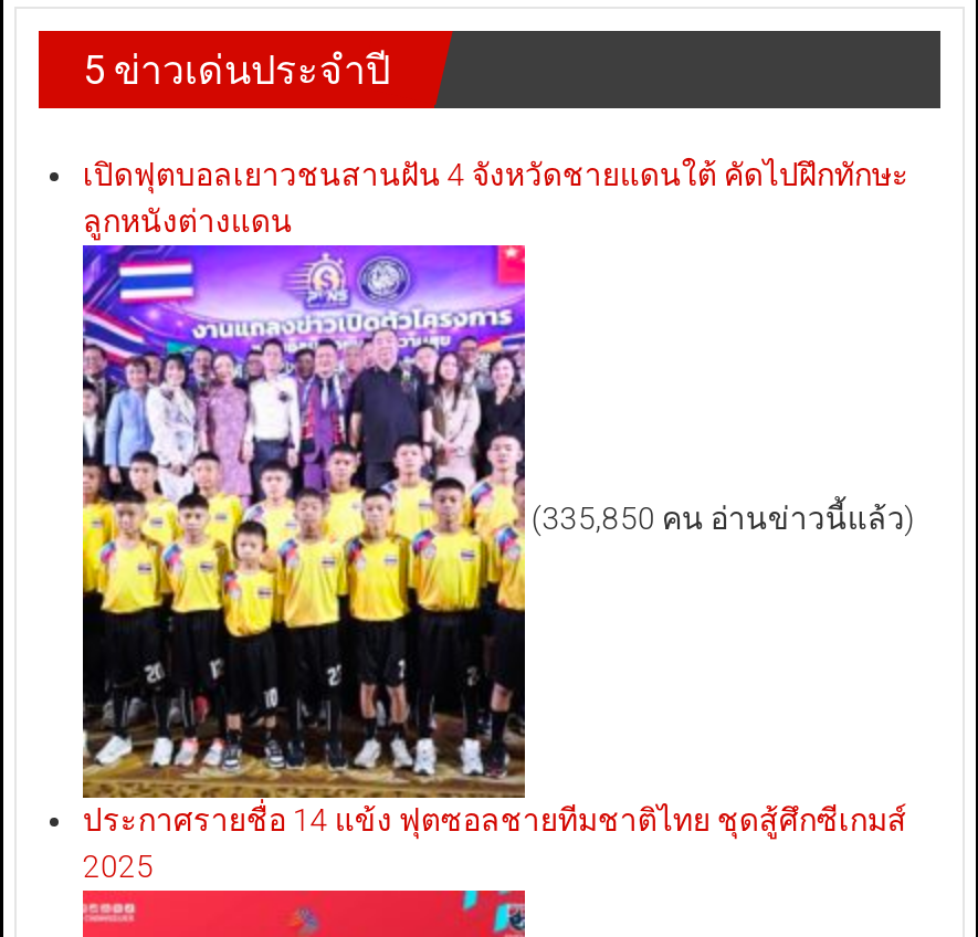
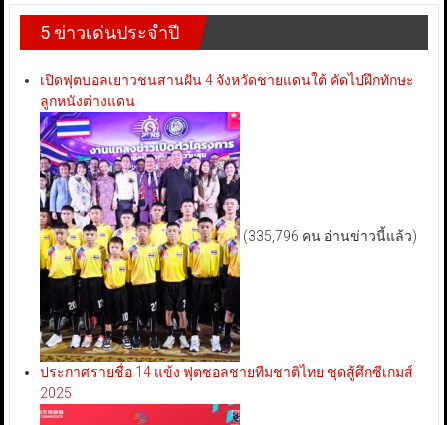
[531,502,916,537] (335,850 คน อ่านข่าวนี้แล้ว) -> [243,228,417,244] (335,796 คน อ่านข่าวนี้แล้ว)

